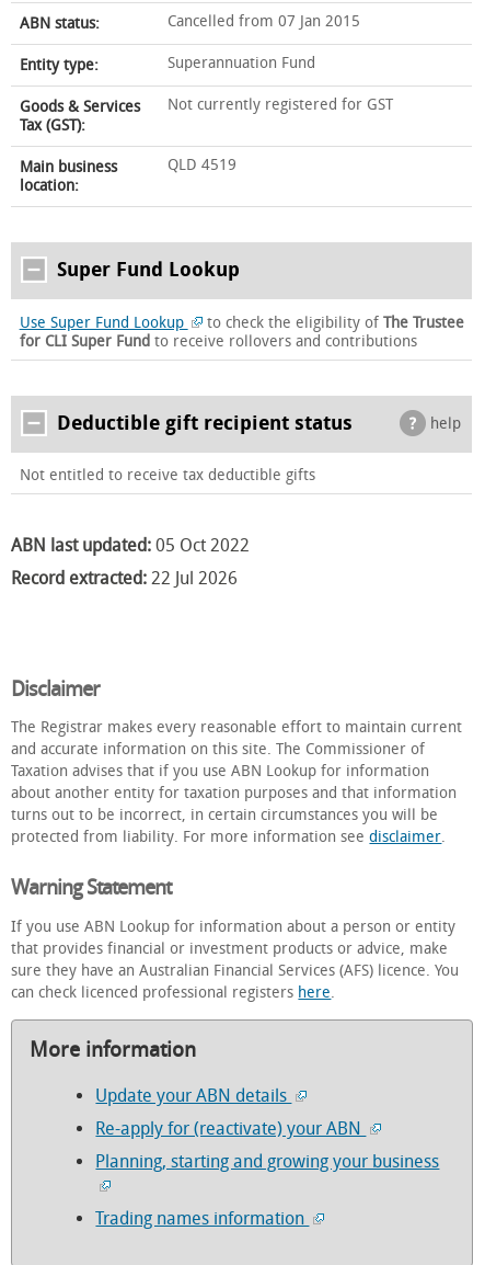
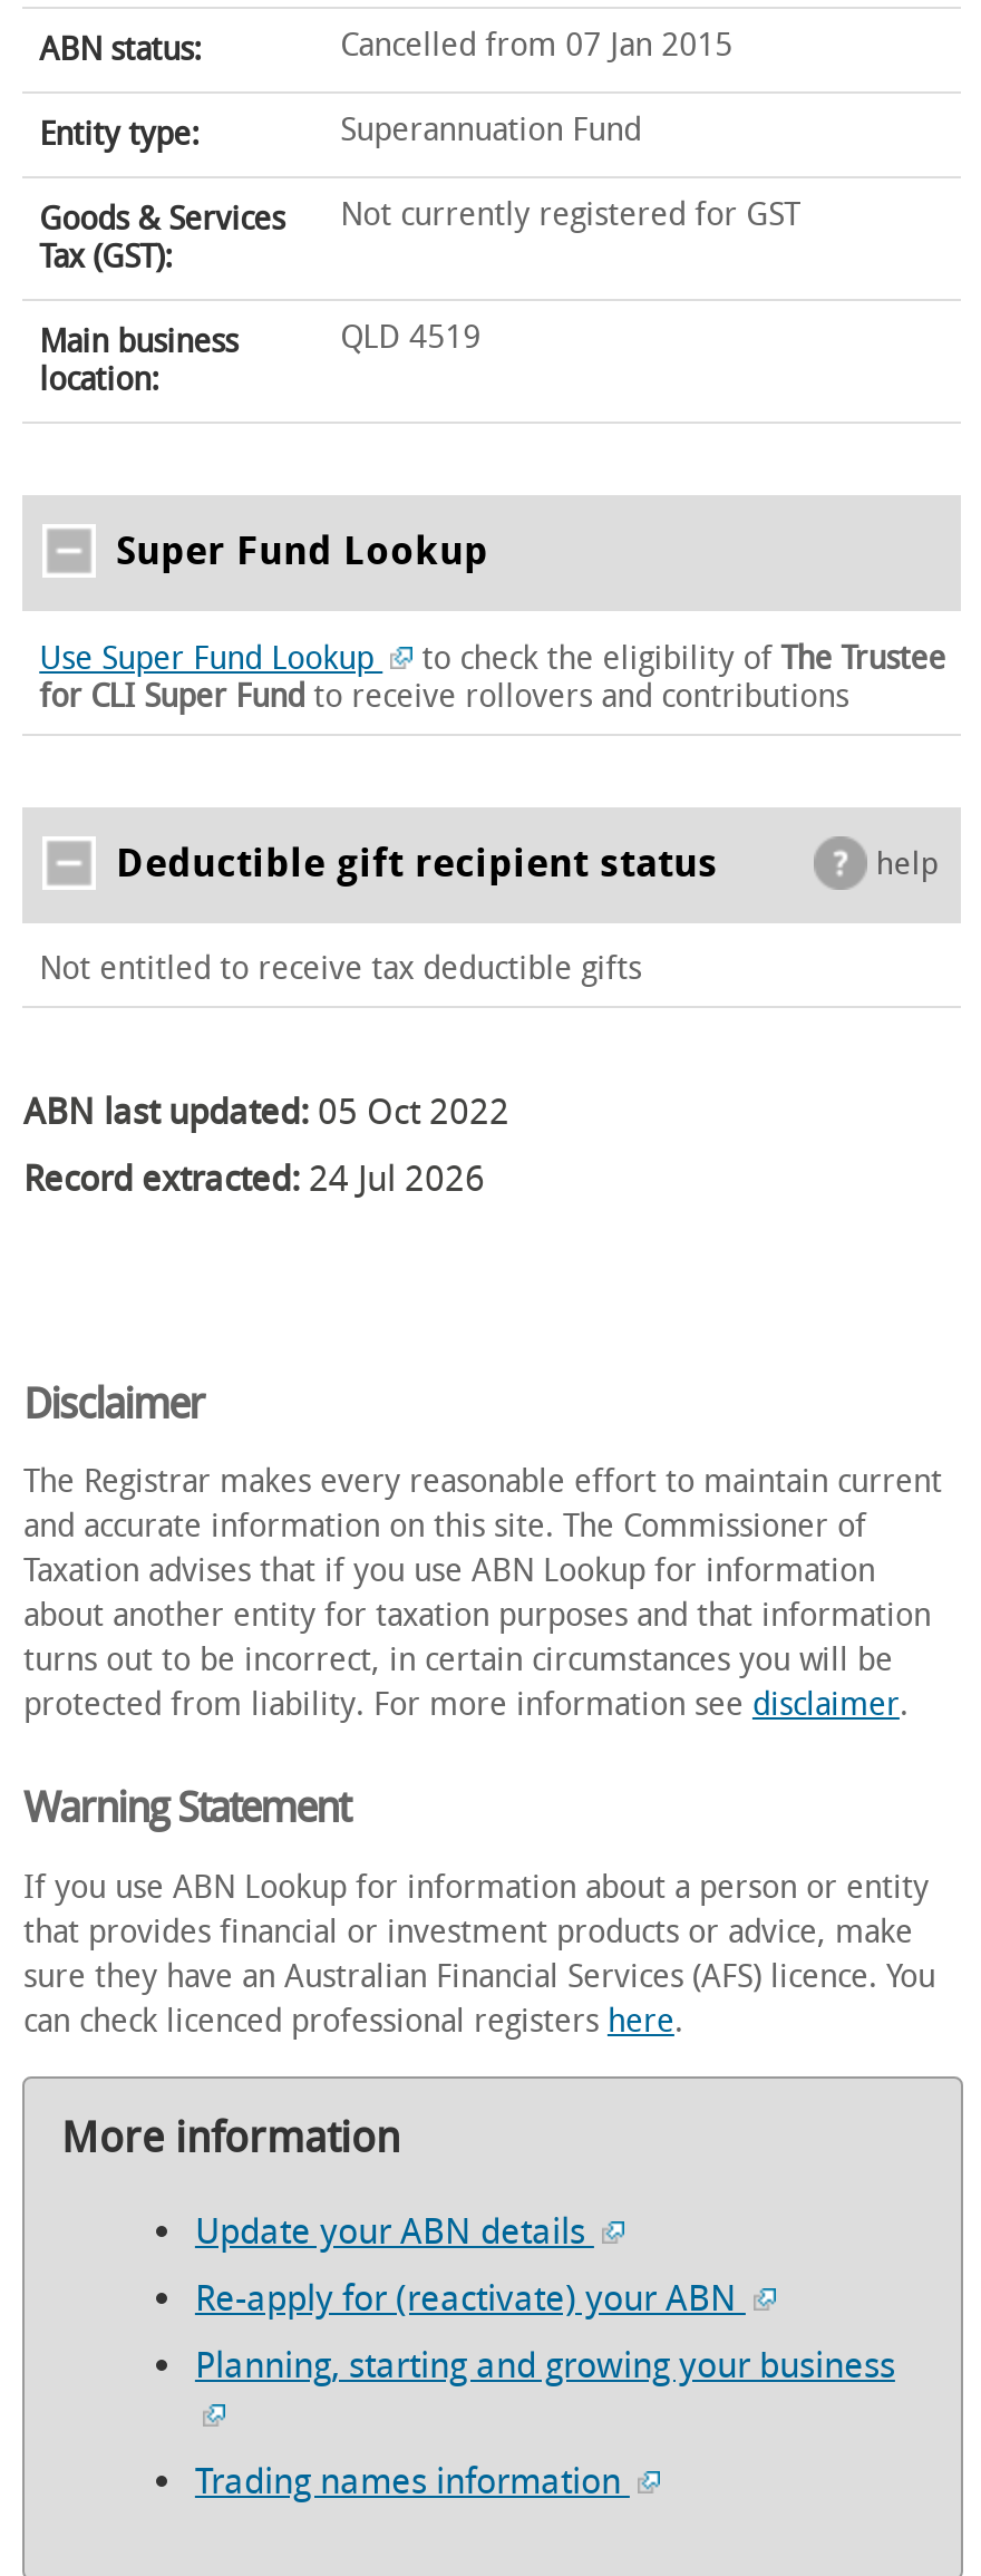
[11,568,238,589] Record extracted: 22 Jul 2026 -> [23,1158,485,1201] Record extracted: 24 Jul 2026

